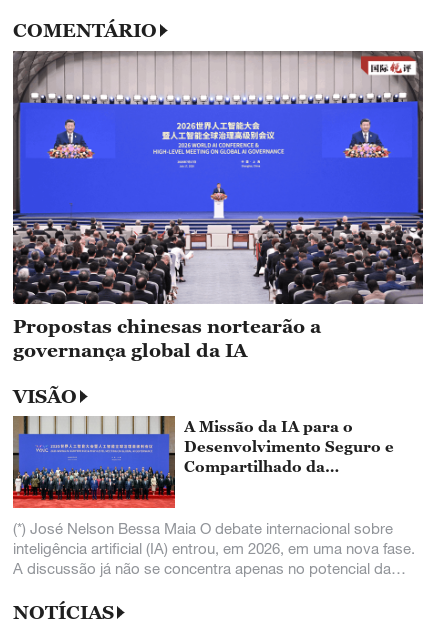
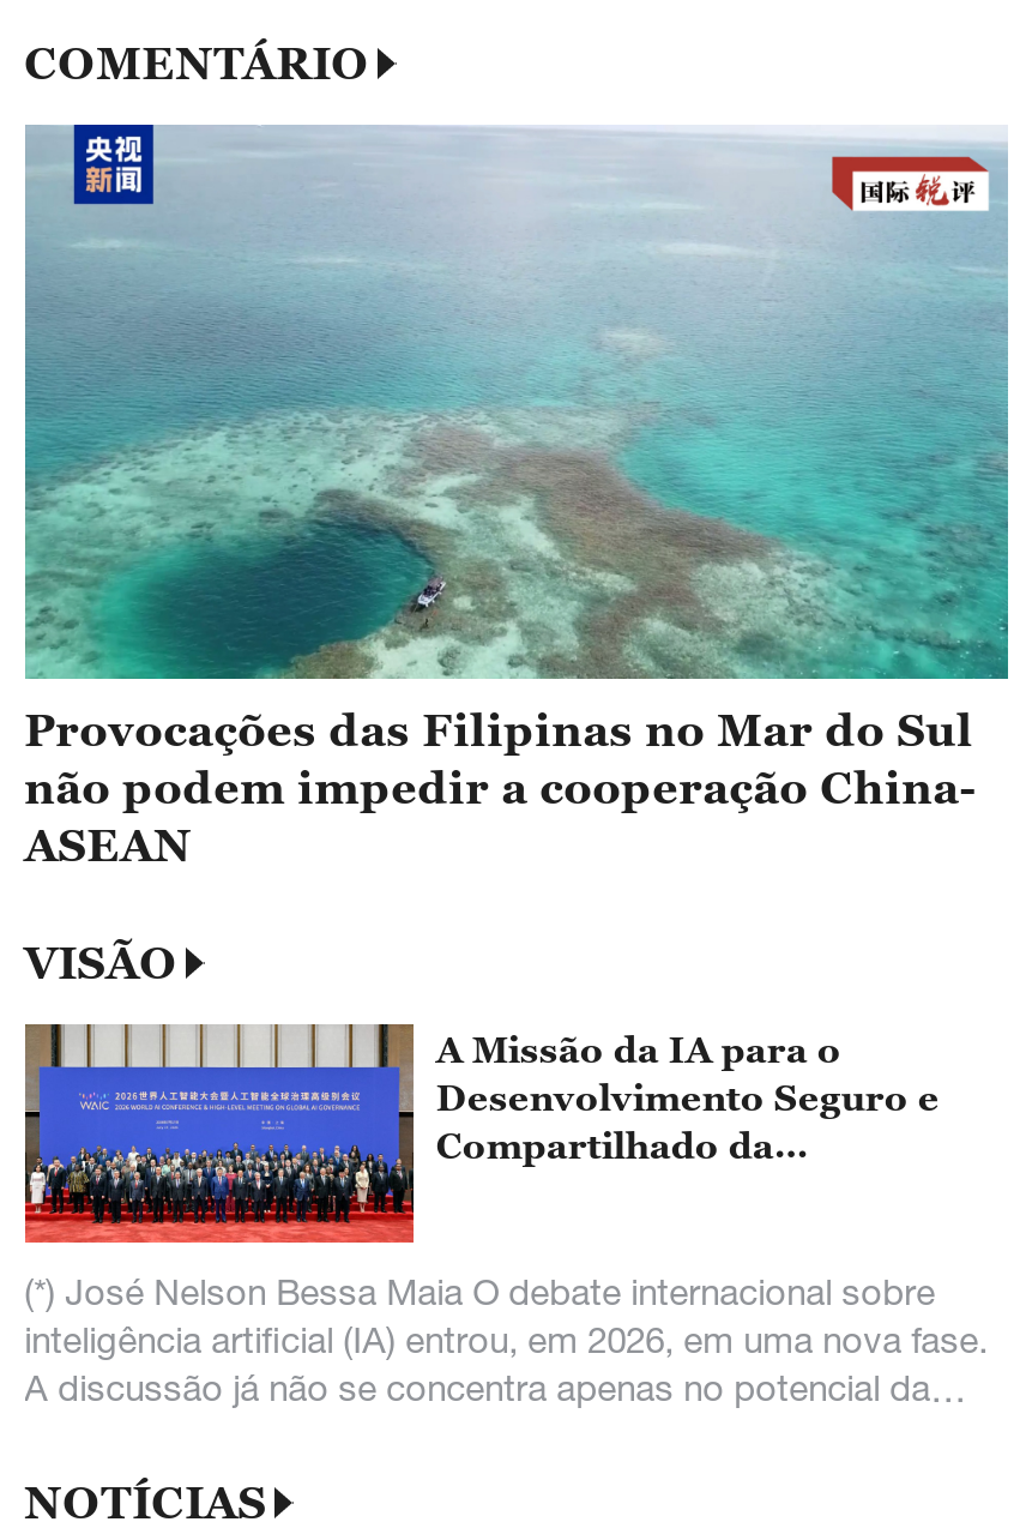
[12,50,424,360] [image] | Propostas chinesas nortearão a | governança global da IA -> [23,122,1010,871] [image] | Provocações das Filipinas no Mar do Sul | não podem impedir a cooperação China- | ASEAN

